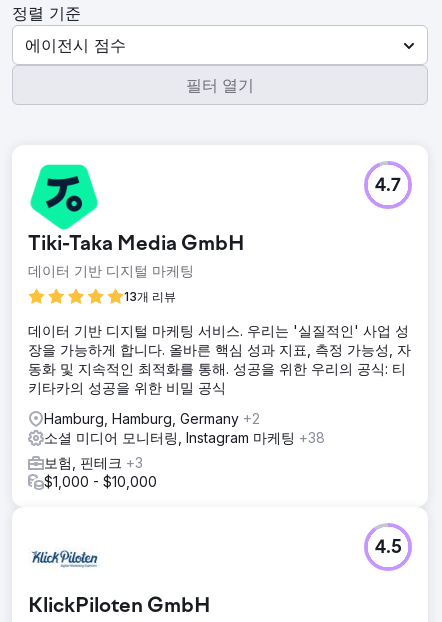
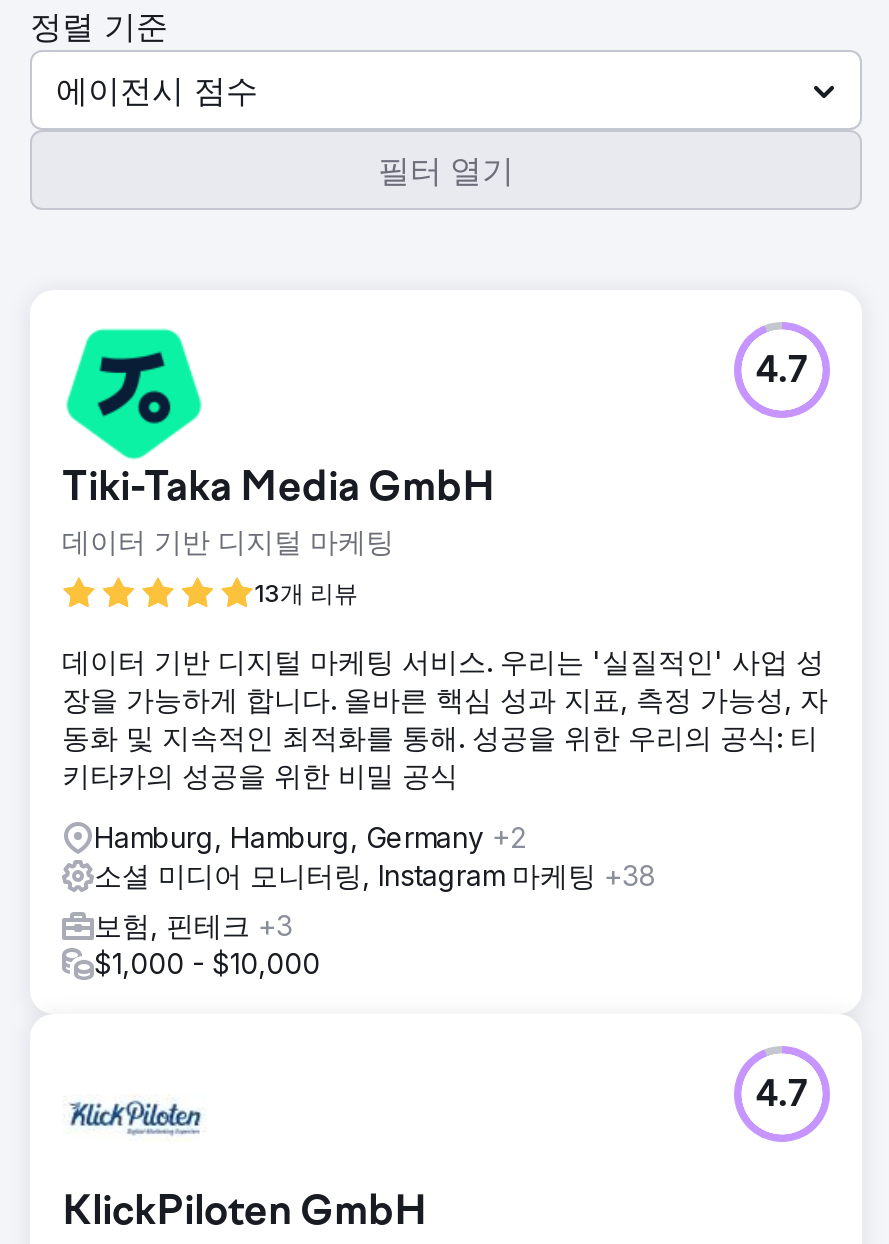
[374,539,401,558] 4.5 -> [756,1078,808,1116] 4.7

